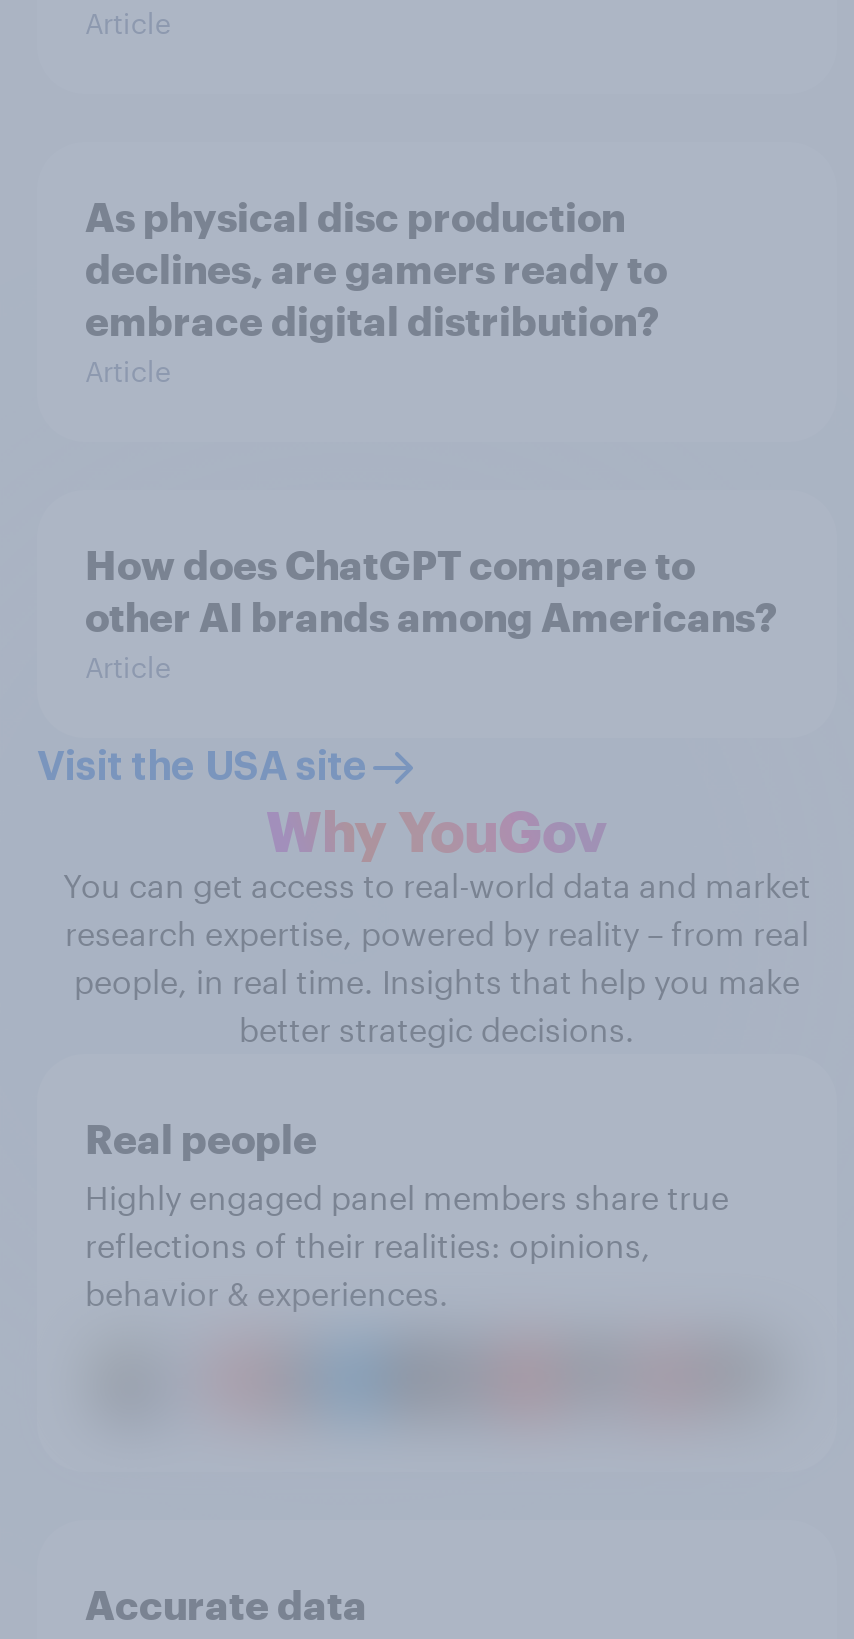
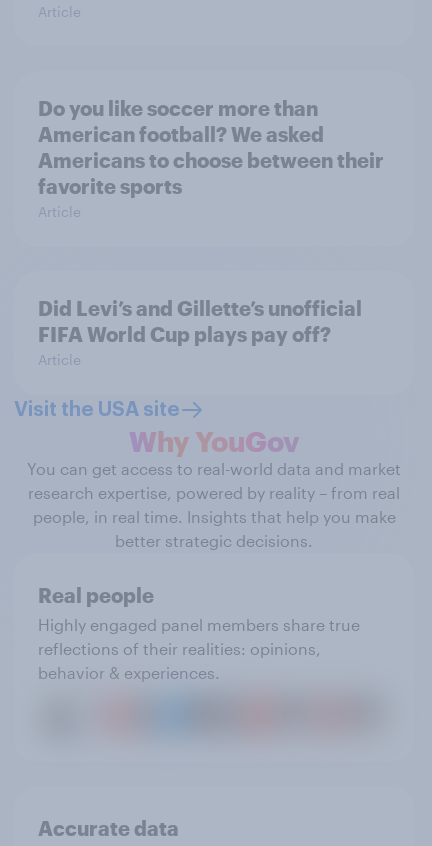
[85,192,667,344] As physical disc production | declines, are gamers ready to | embrace digital distribution? -> [38,96,384,198] Do you like soccer more than | American football? We asked | Americans to choose between their | favorite sports
[85,540,777,640] How does ChatGPT compare to | other AI brands among Americans? -> [38,296,362,346] Did Levi’s and Gillette’s unofficial | FIFA World Cup plays pay off?

